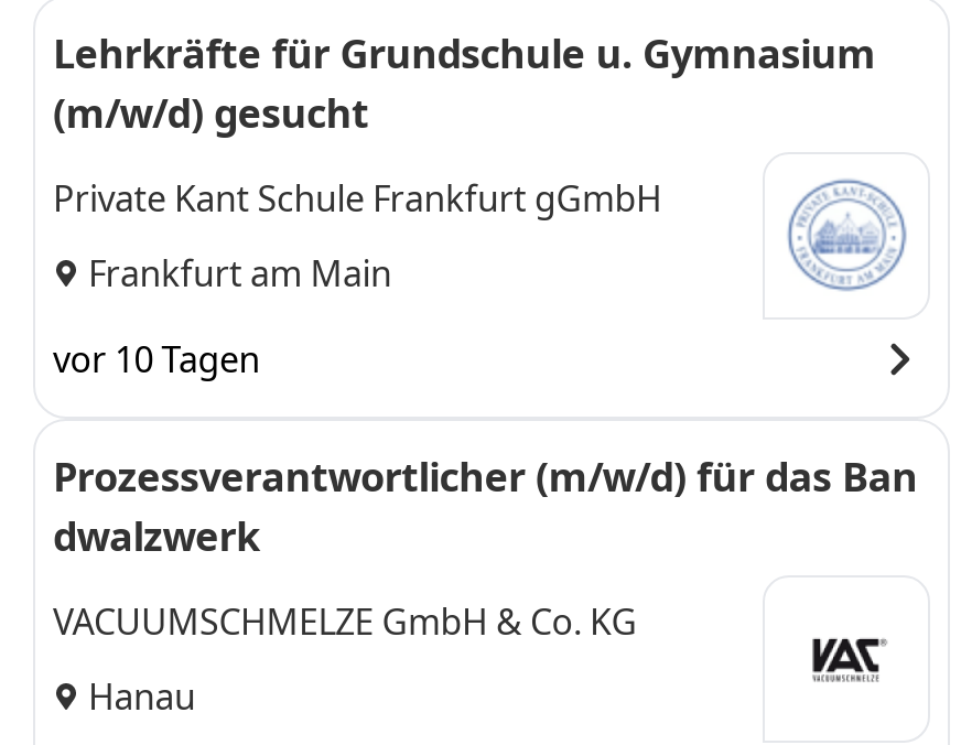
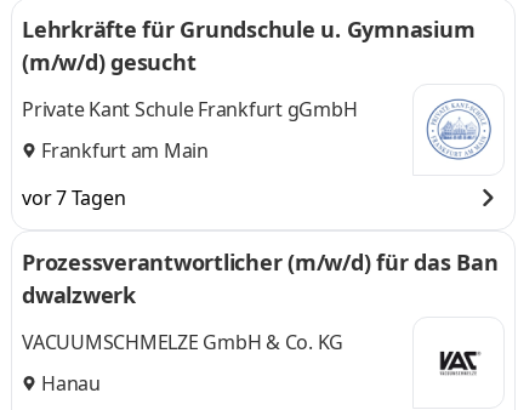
[53,335,260,384] vor 10 Tagen -> [22,184,125,211] vor 7 Tagen

